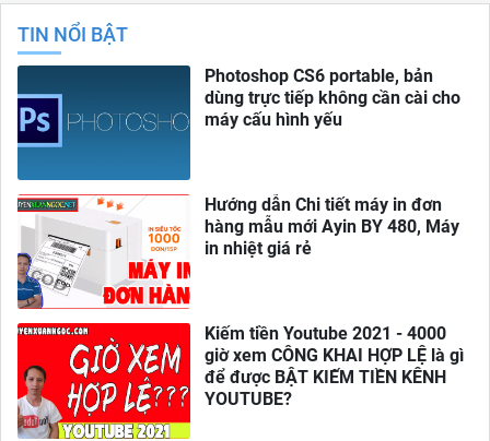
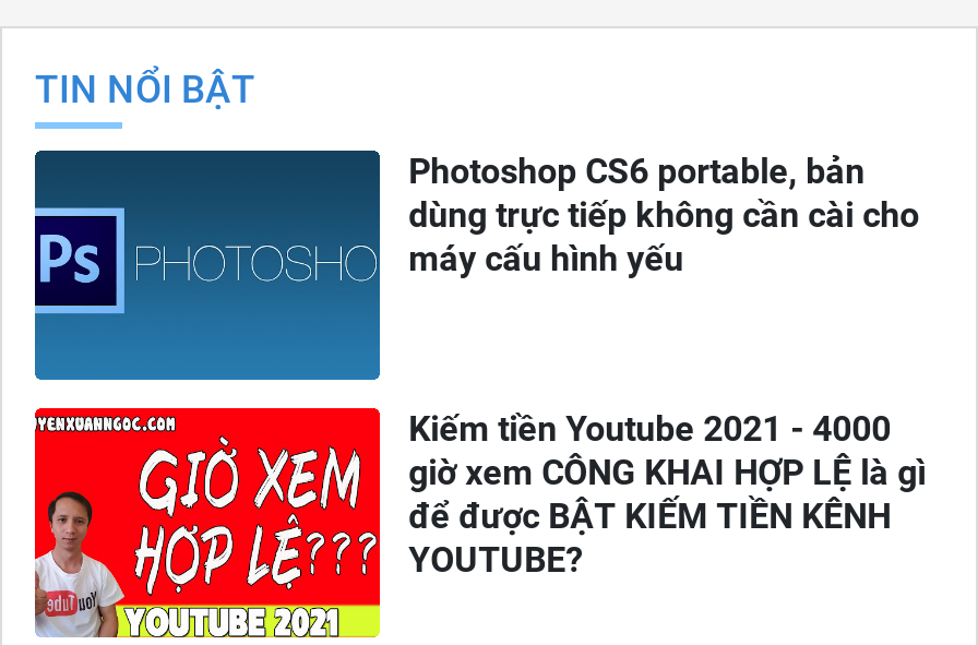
[16,194,459,310] [image] | Hướng dẫn Chi tiết máy in đơn | hàng mẫu mới Ayin BY 480, Máy | in nhiệt giá rẻ -> none

